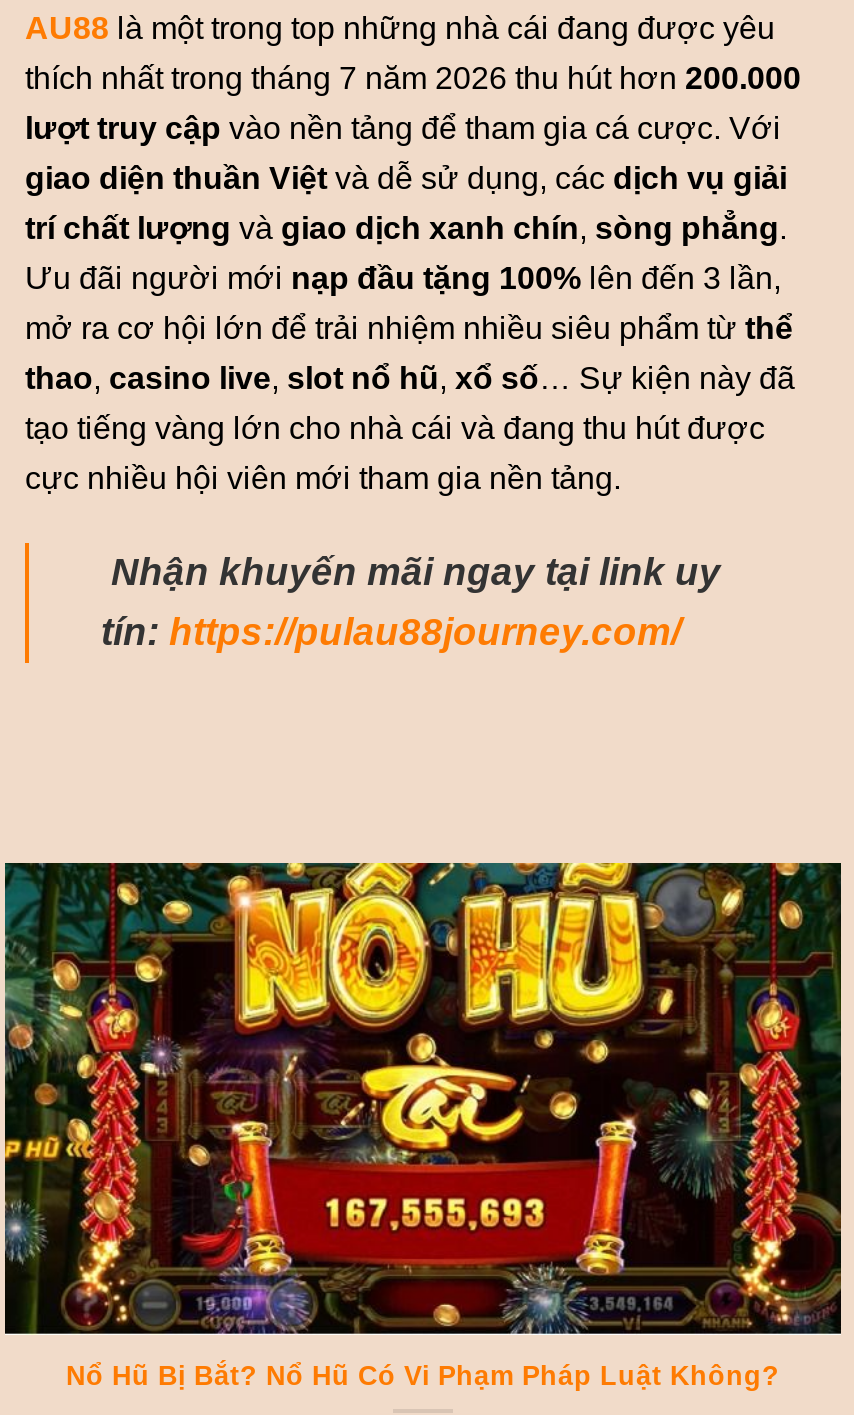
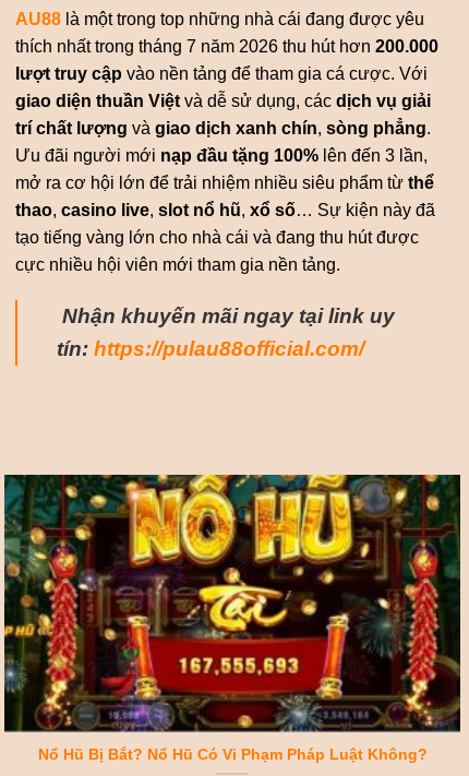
[101,612,681,654] tín: https://pulau88journey.com/ -> [57,338,364,361] tín: https://pulau88official.com/

